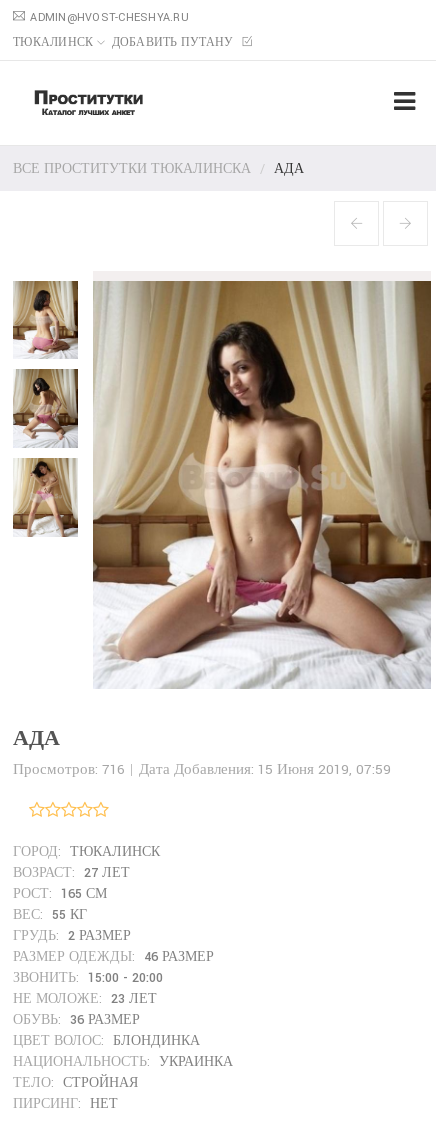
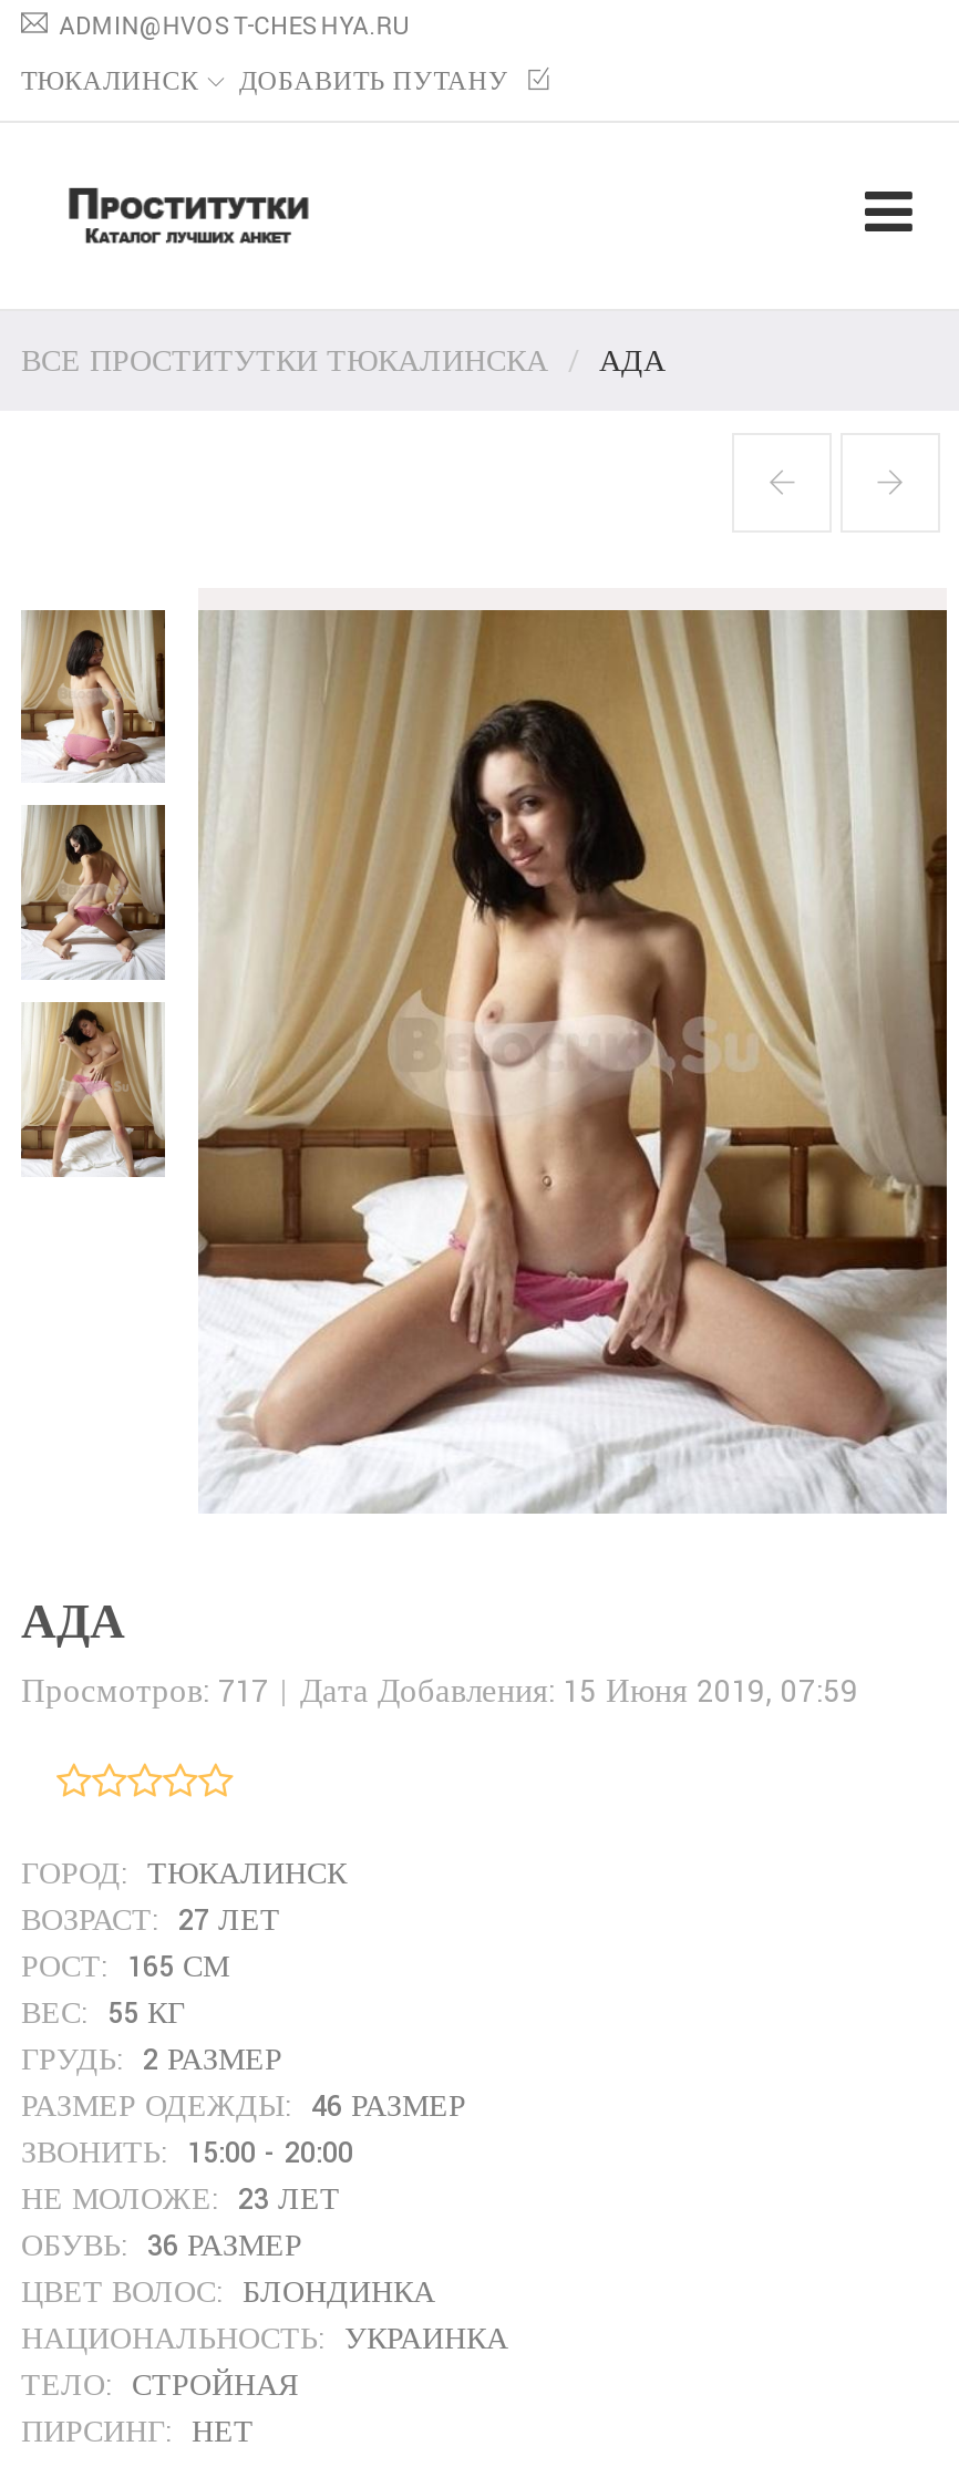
[13,760,391,779] Просмотров: 716 Дата Добавления: 15 Июня 2019, 07:59 -> [21,1670,858,1713] Просмотров: 717 Дата Добавления: 15 Июня 2019, 07:59

